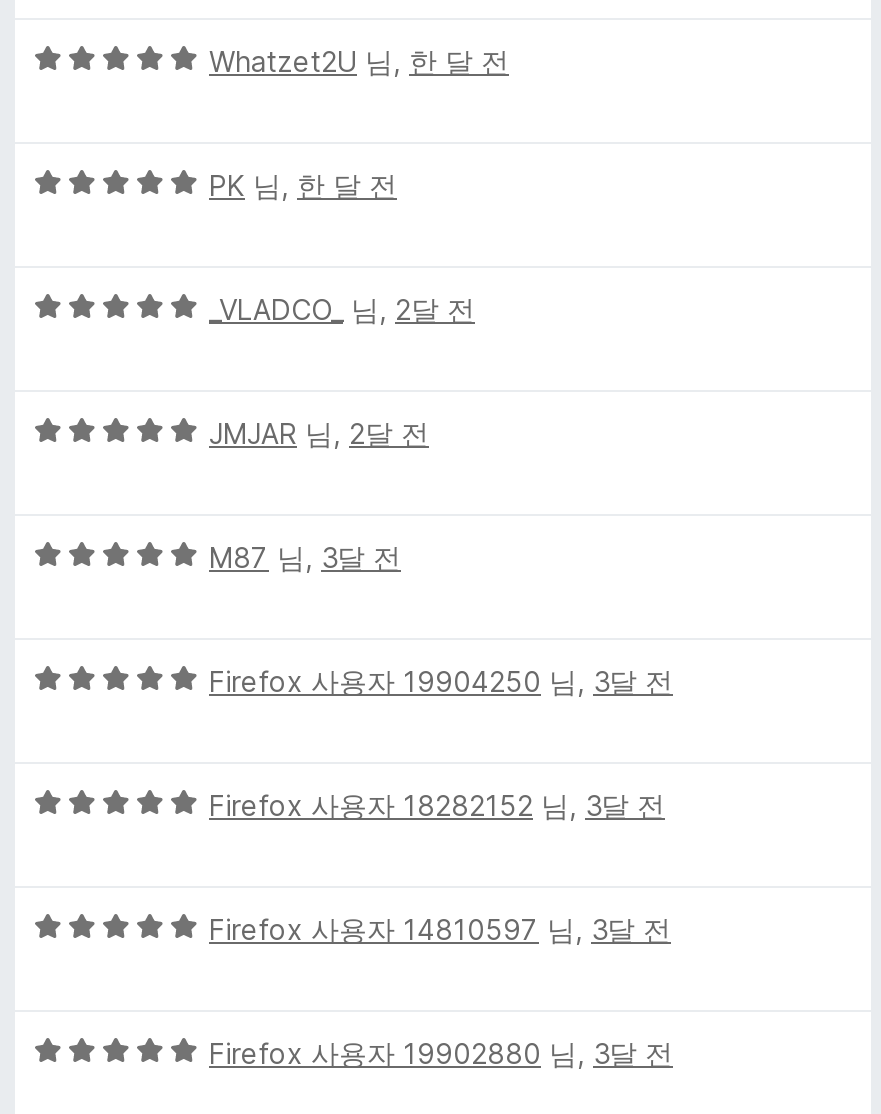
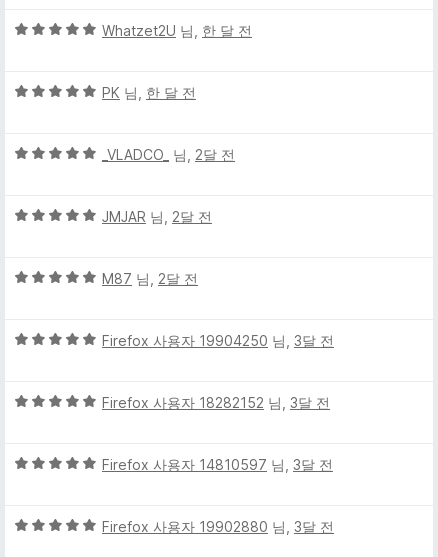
[209,540,401,574] M87 님, 3달 전 -> [102,270,198,287] M87 님, 2달 전

